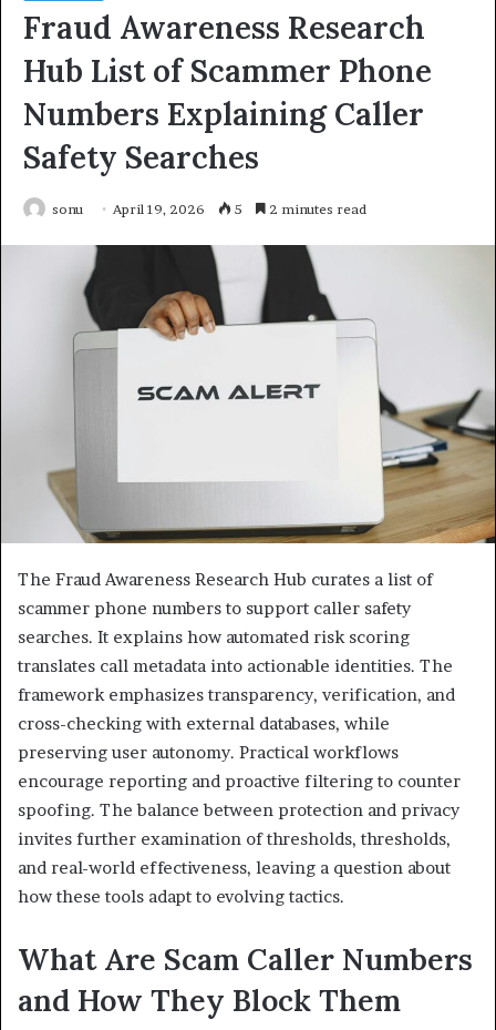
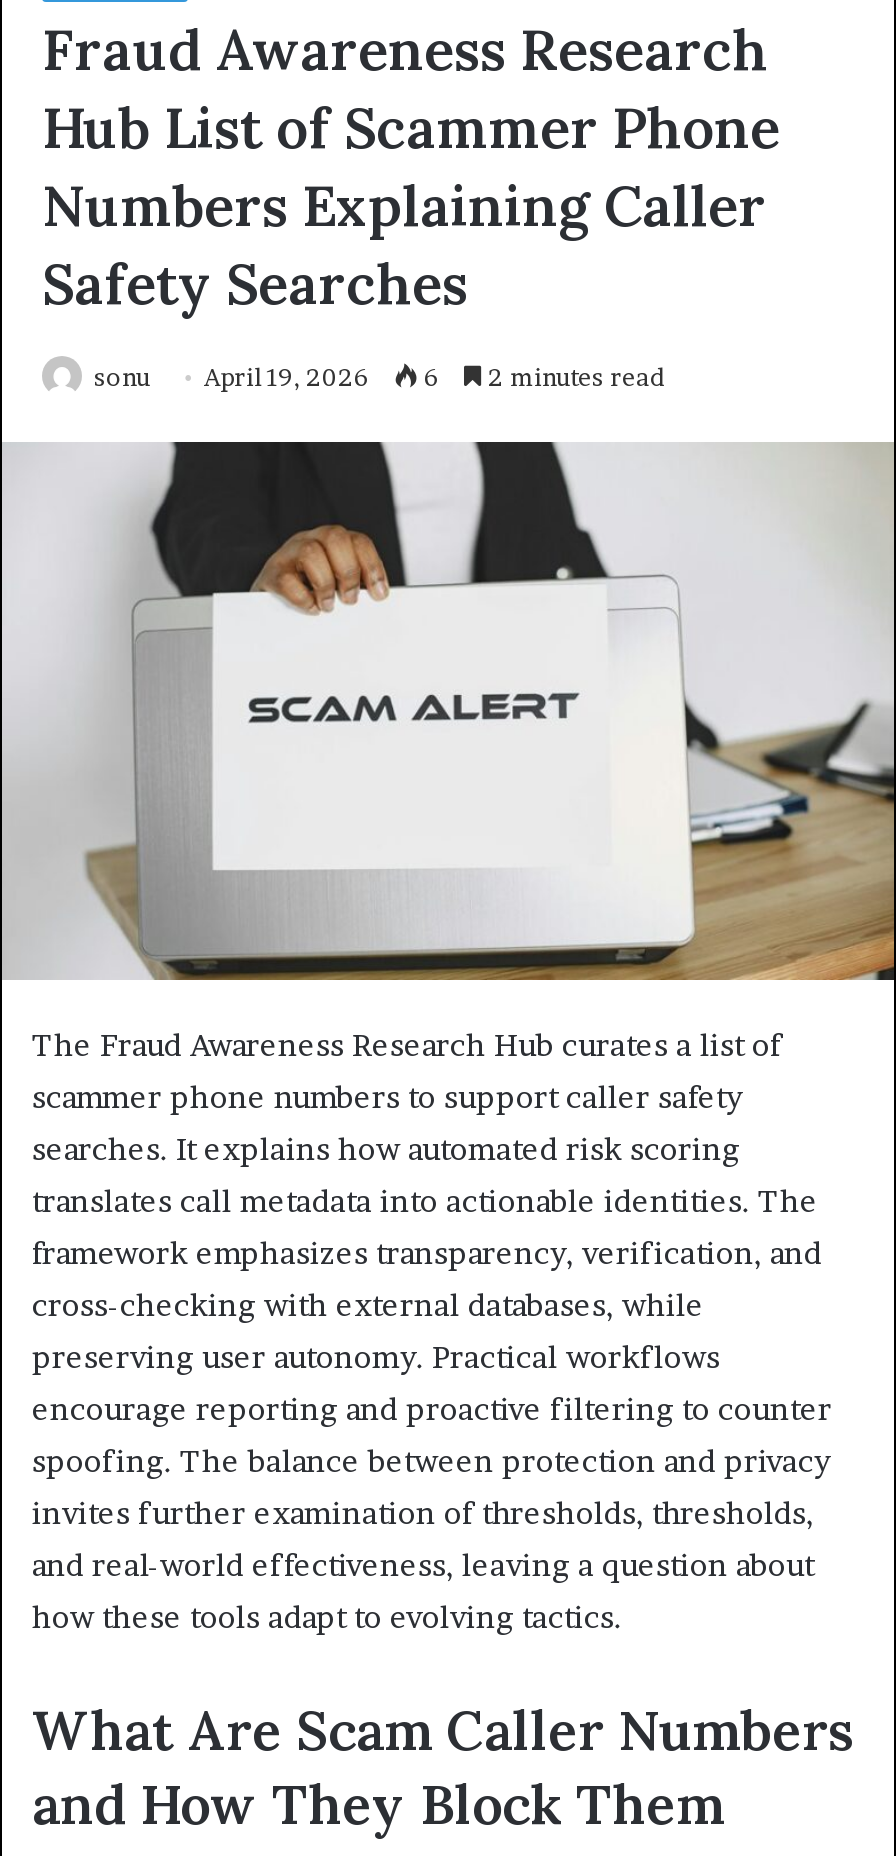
[52,201,366,218] sonu April 19, 2026 5 2 minutes read -> [94,363,664,393] sonu April 19, 2026 6 2 minutes read

